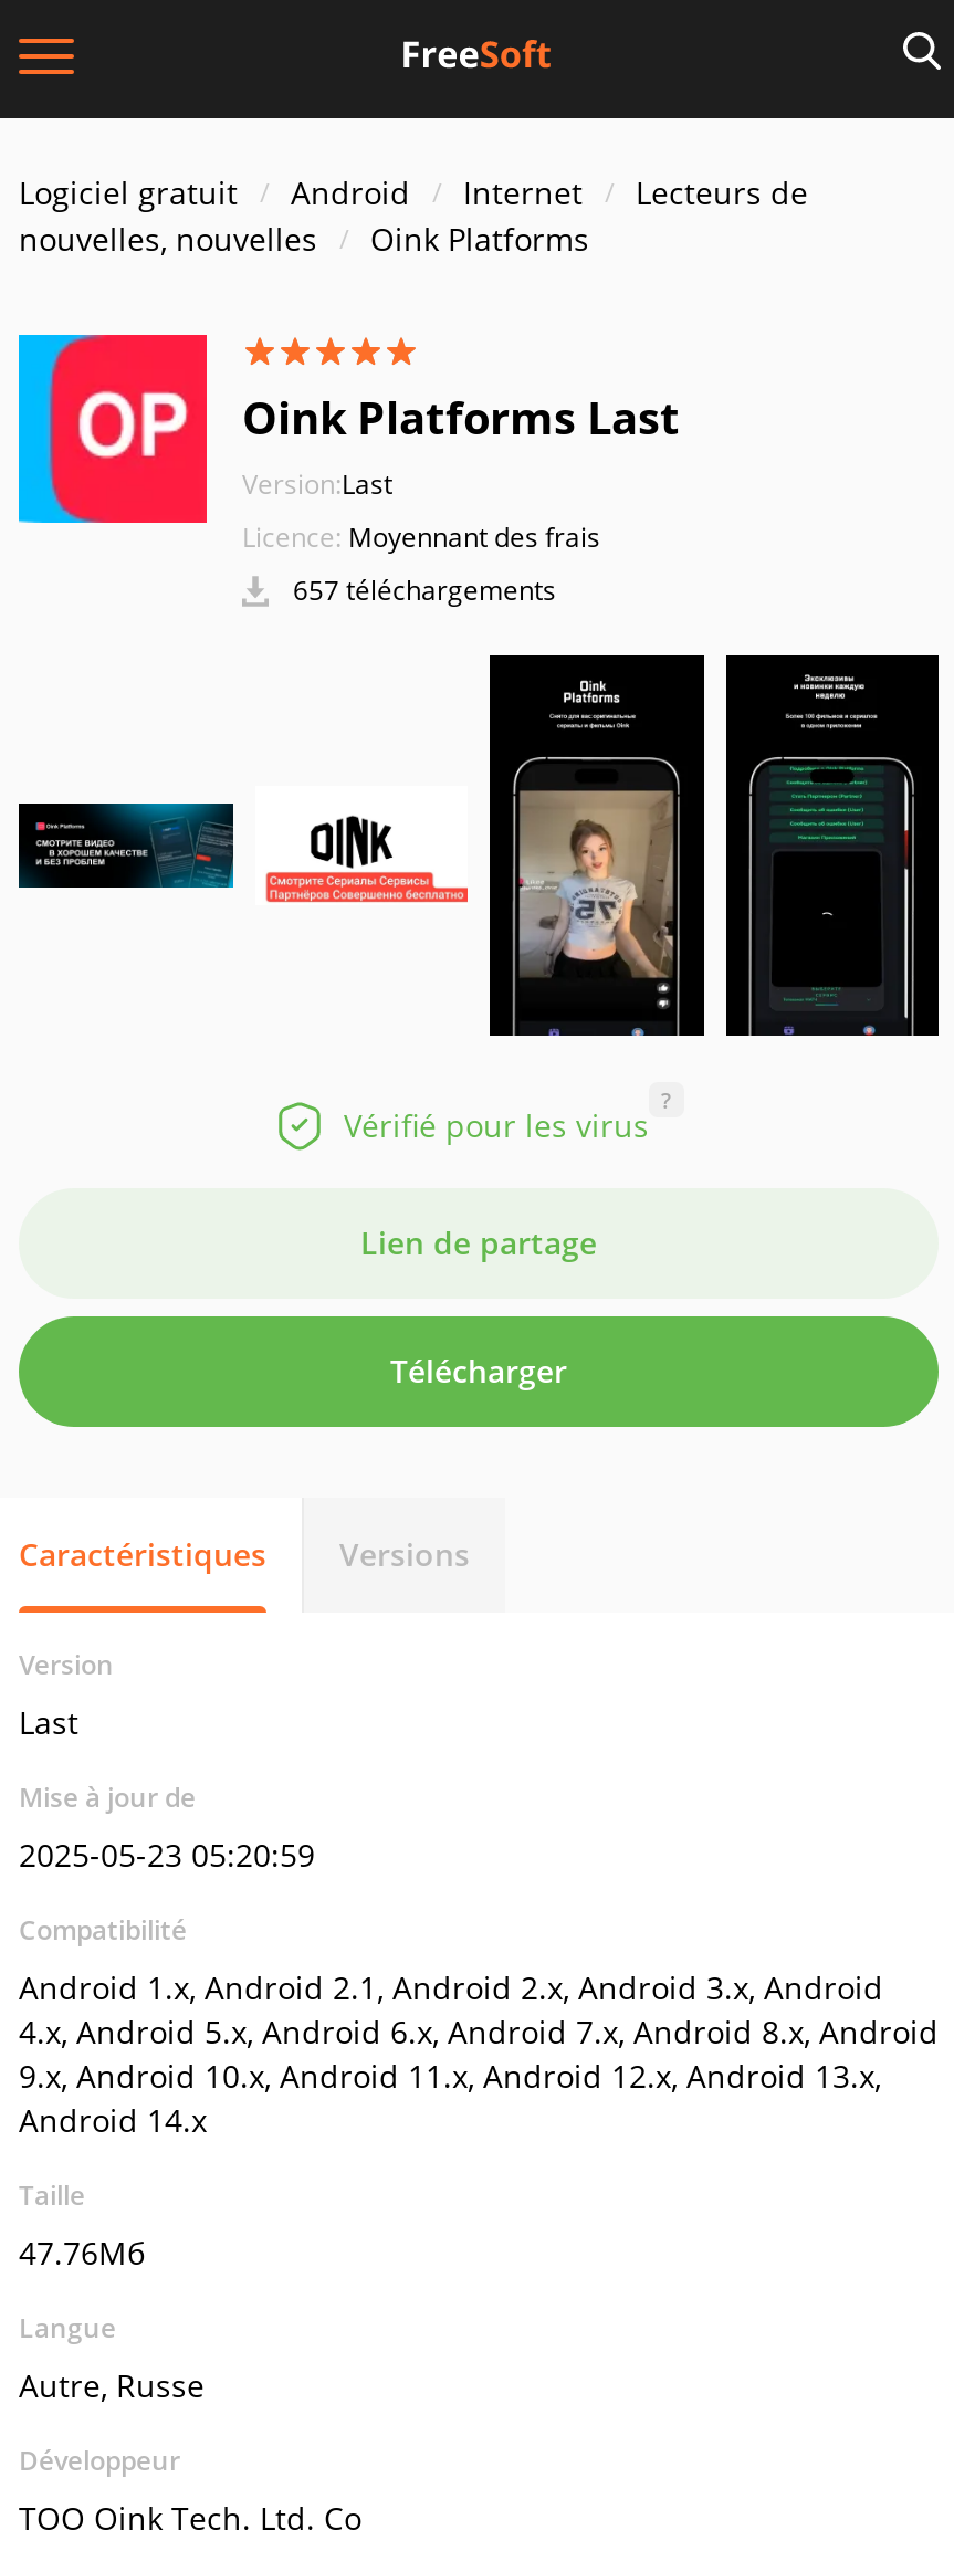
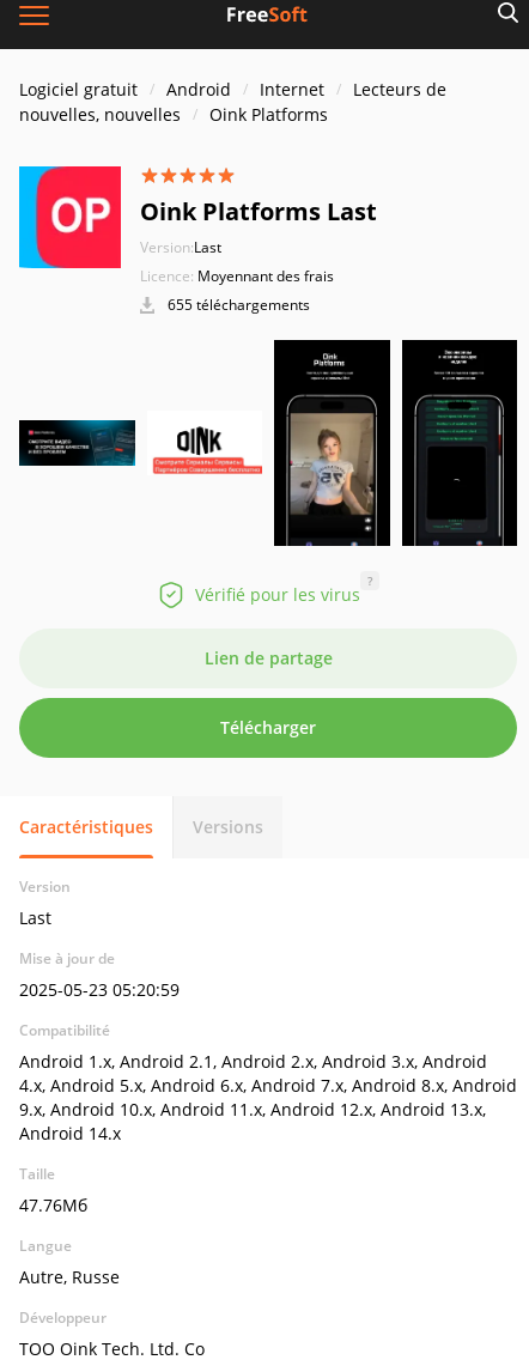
[286,571,556,609] 657 téléchargements -> [164,295,310,315] 655 téléchargements

